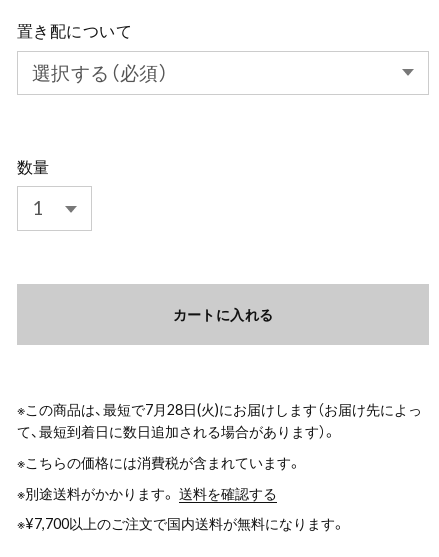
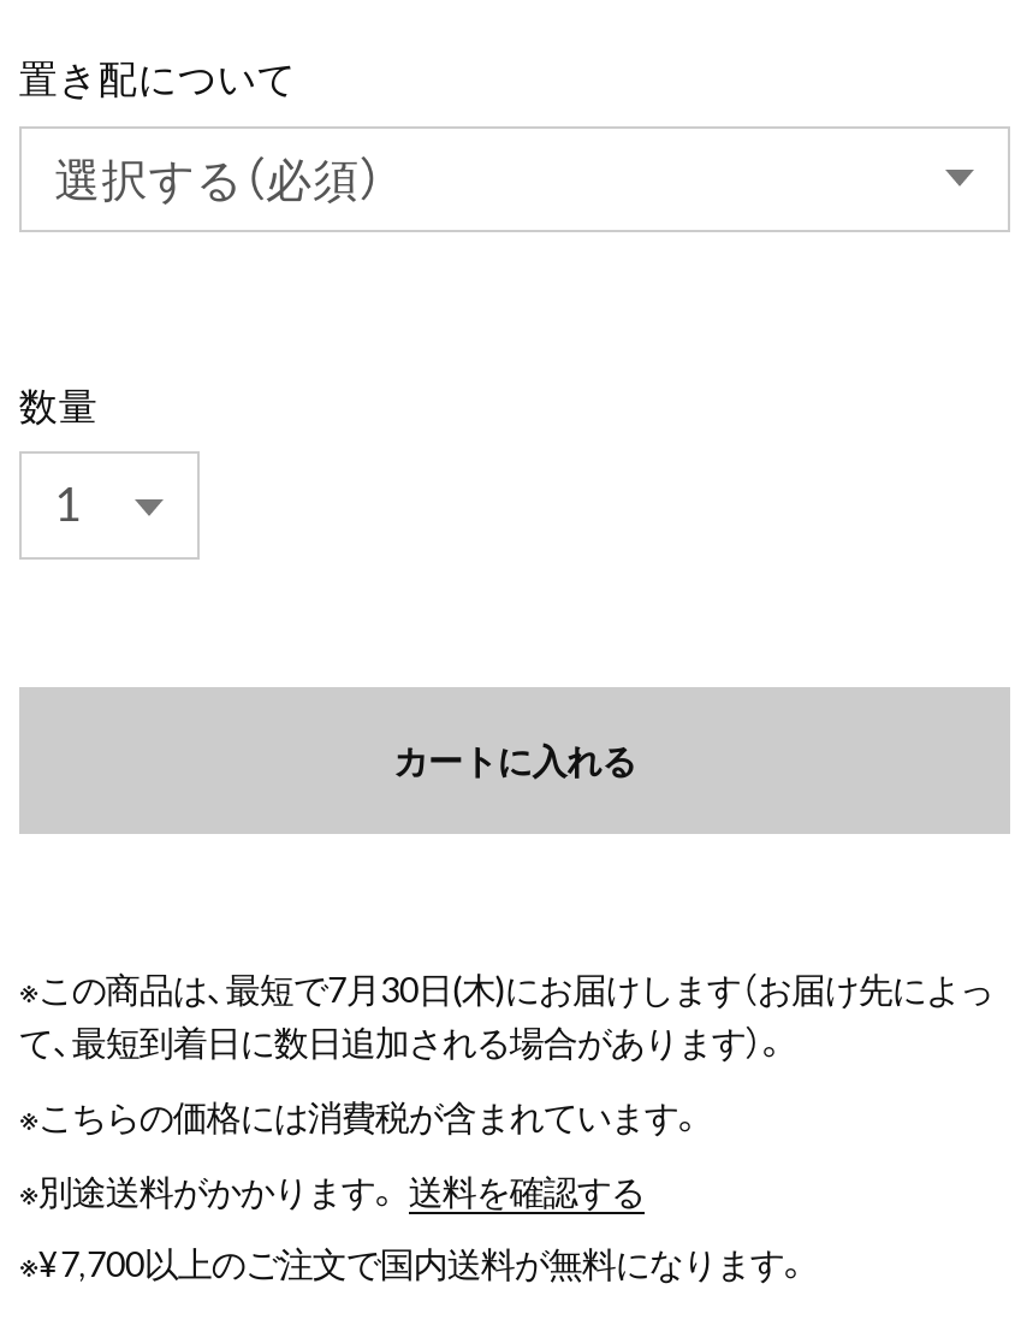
[17,401,422,418] ※この商品は、最短で7月28日(火)にお届けします（お届け先によっ -> [19,968,993,1009] ※この商品は、最短で7月30日(木)にお届けします（お届け先によっ

